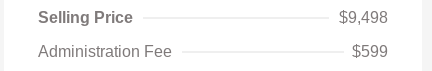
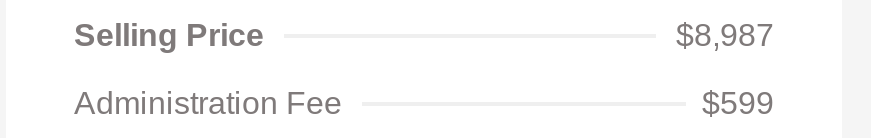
[339,9,388,26] $9,498 -> [676,17,774,51] $8,987

